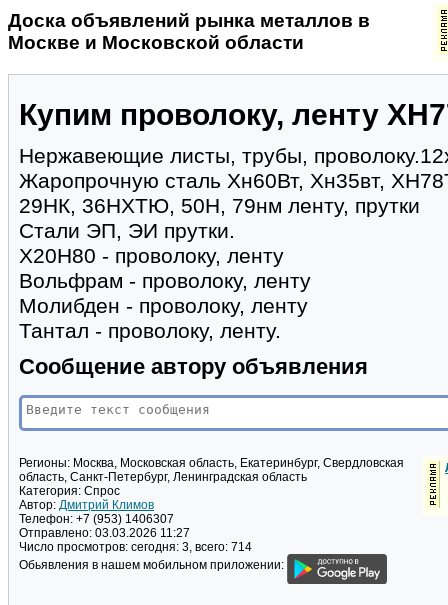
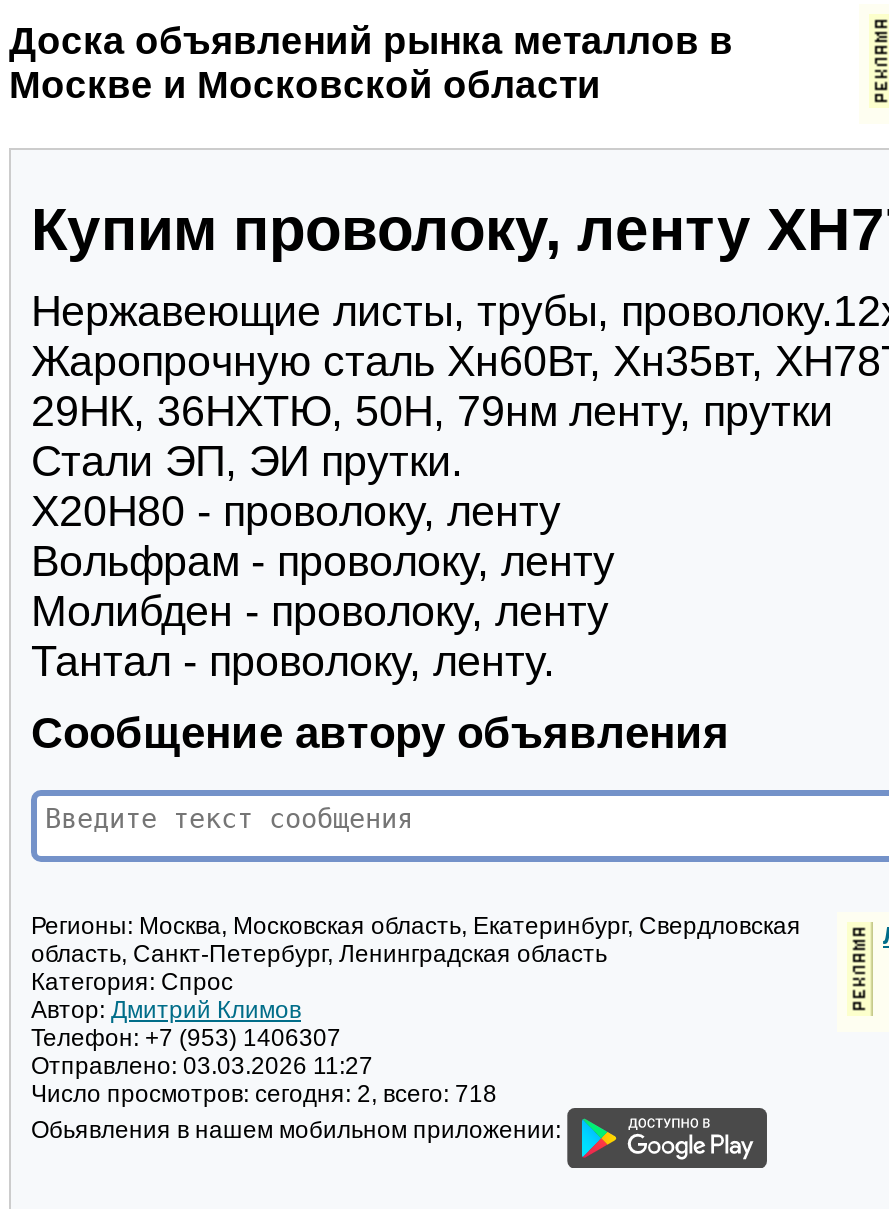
[19,540,252,554] Число просмотров: сегодня: 3, всего: 714 -> [31,1081,497,1109] Число просмотров: сегодня: 2, всего: 718

